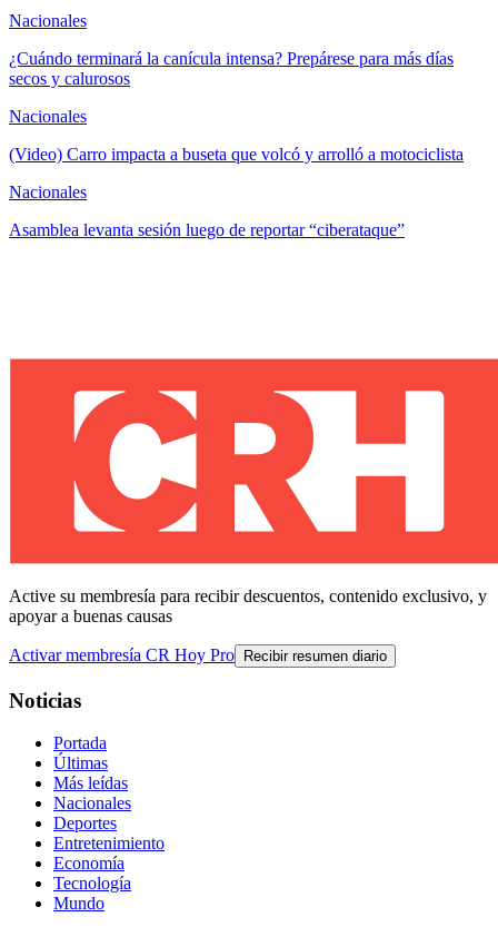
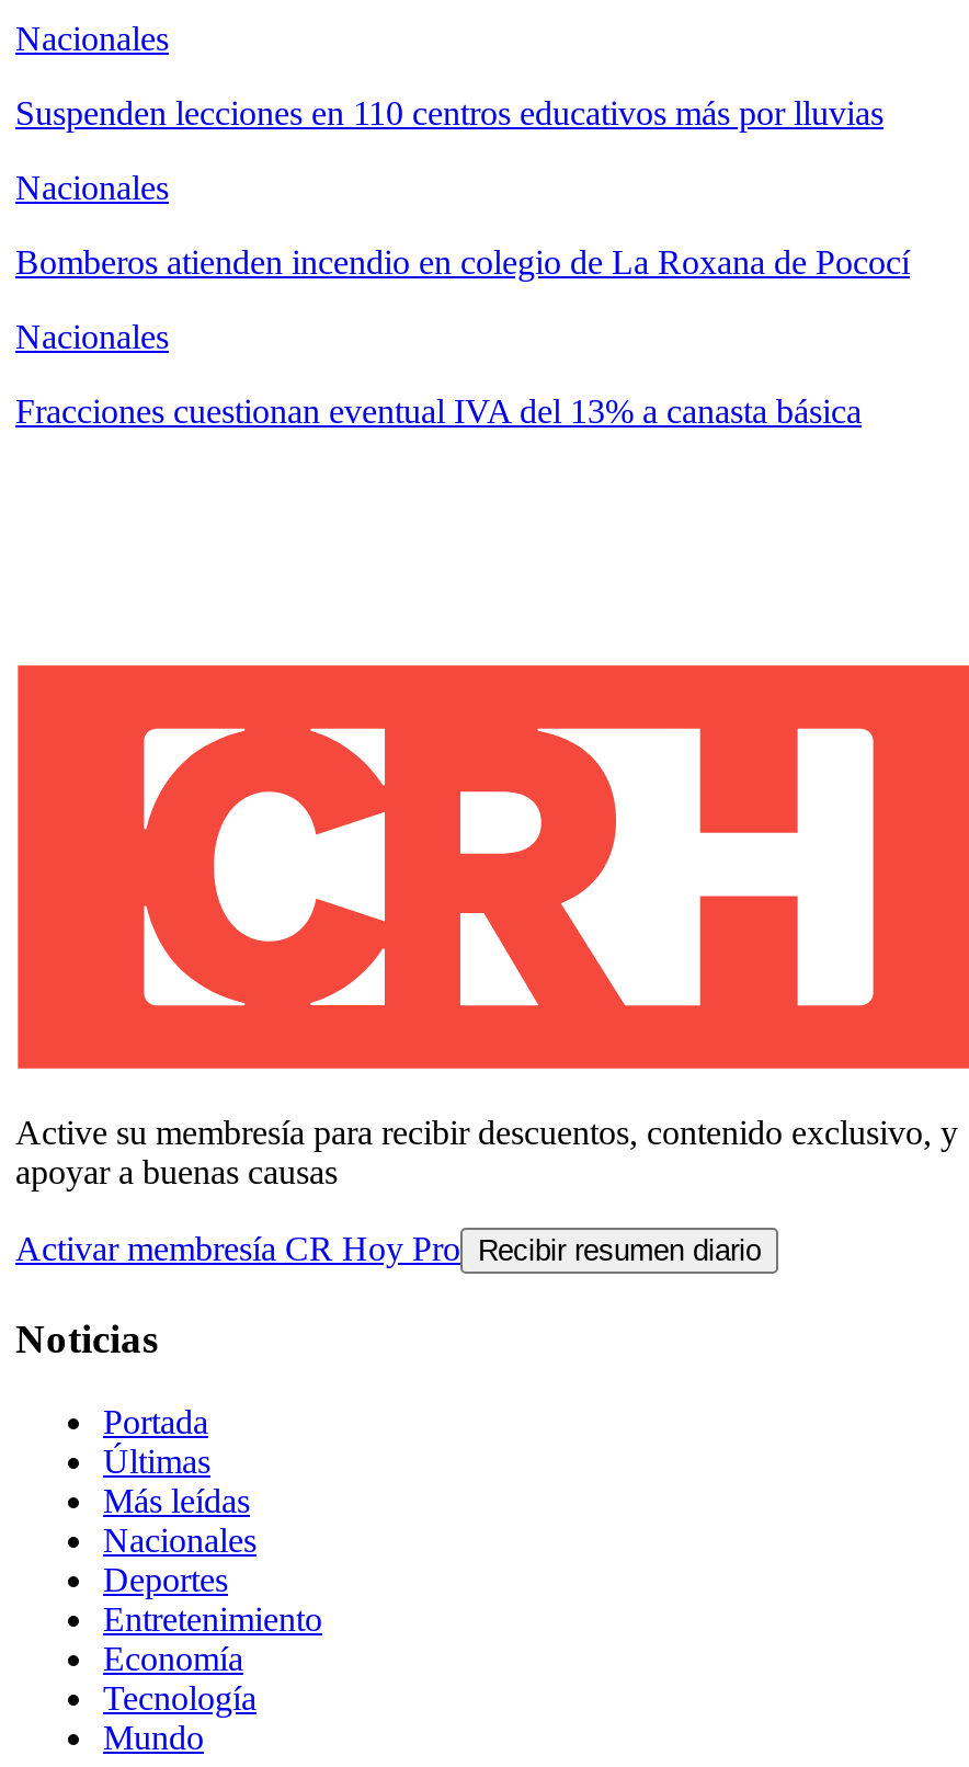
[9,49,454,88] ¿Cuándo terminará la canícula intensa? Prepárese para más días | secos y calurosos -> [15,94,884,131] Suspenden lecciones en 110 centros educativos más por lluvias
[9,144,464,163] (Video) Carro impacta a buseta que volcó y arrolló a motociclista -> [15,243,910,280] Bomberos atienden incendio en colegio de La Roxana de Pococí
[9,220,405,239] Asamblea levanta sesión luego de reportar “ciberataque” -> [15,392,862,429] Fracciones cuestionan eventual IVA del 13% a canasta básica

